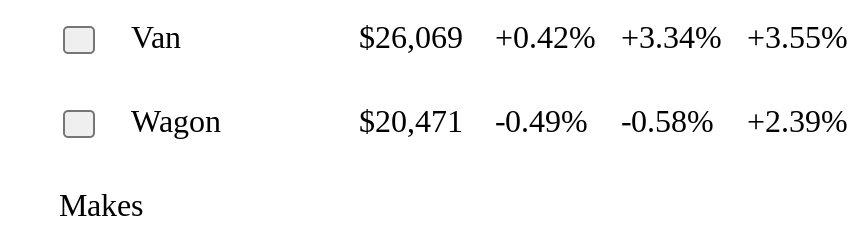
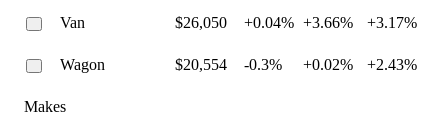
[359,19,847,53] $26,069 | +0.42% | +3.34% | +3.55% -> [175,14,417,31] $26,050 | +0.04% +3.66% | +3.17%
[359,103,463,137] $20,471 -> [175,56,227,73] $20,554
[495,103,587,137] -0.49% -> [244,56,282,73] -0.3%
[621,103,713,137] -0.58% -> [303,56,353,73] +0.02%
[747,103,847,137] +2.39% -> [367,56,417,73] +2.43%

